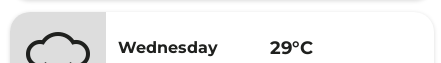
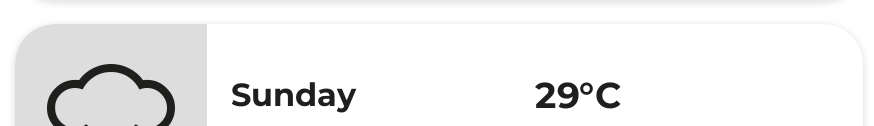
[118,38,218,57] Wednesday -> [231,76,357,114] Sunday

